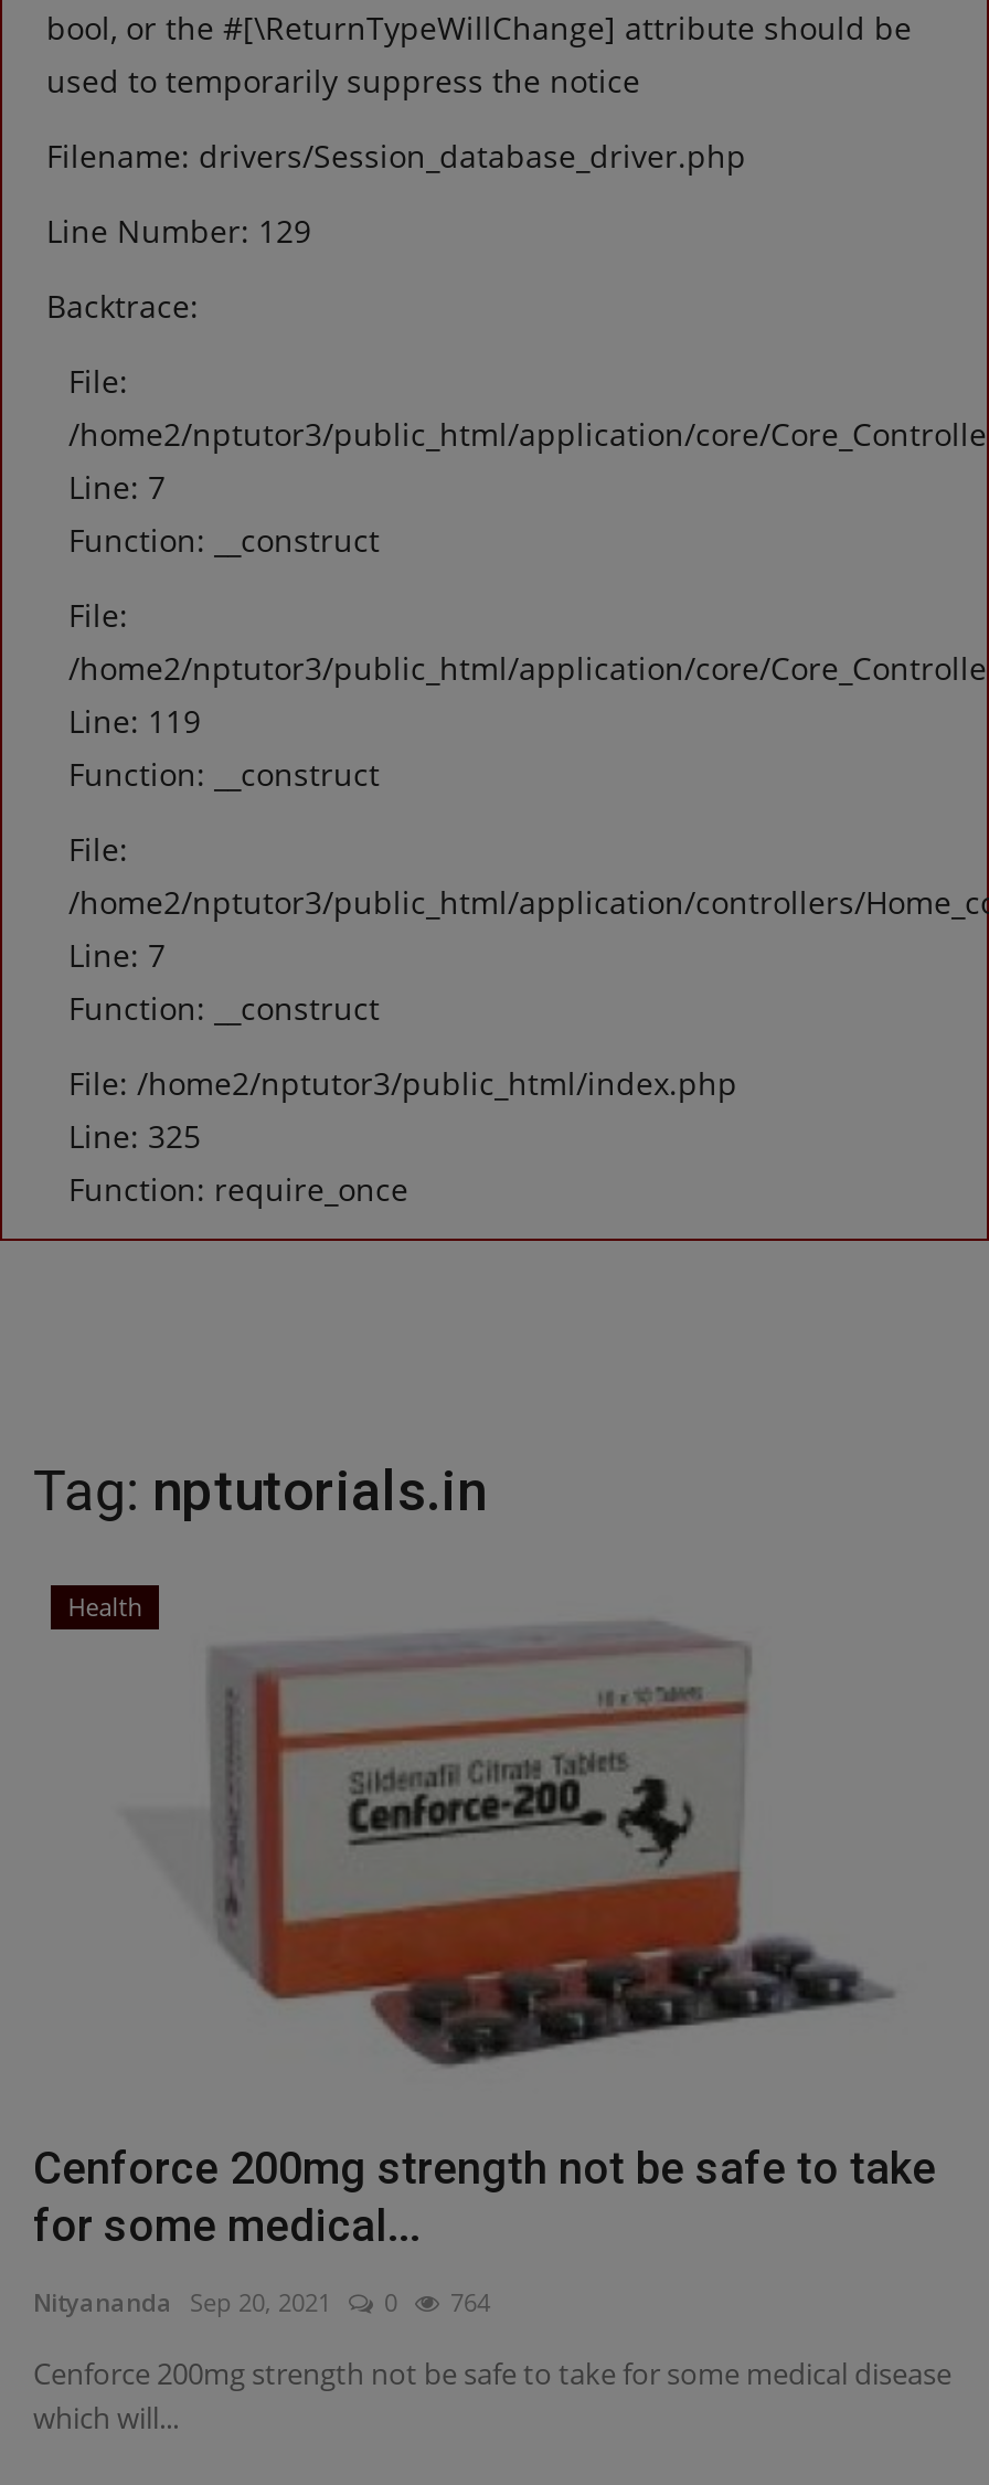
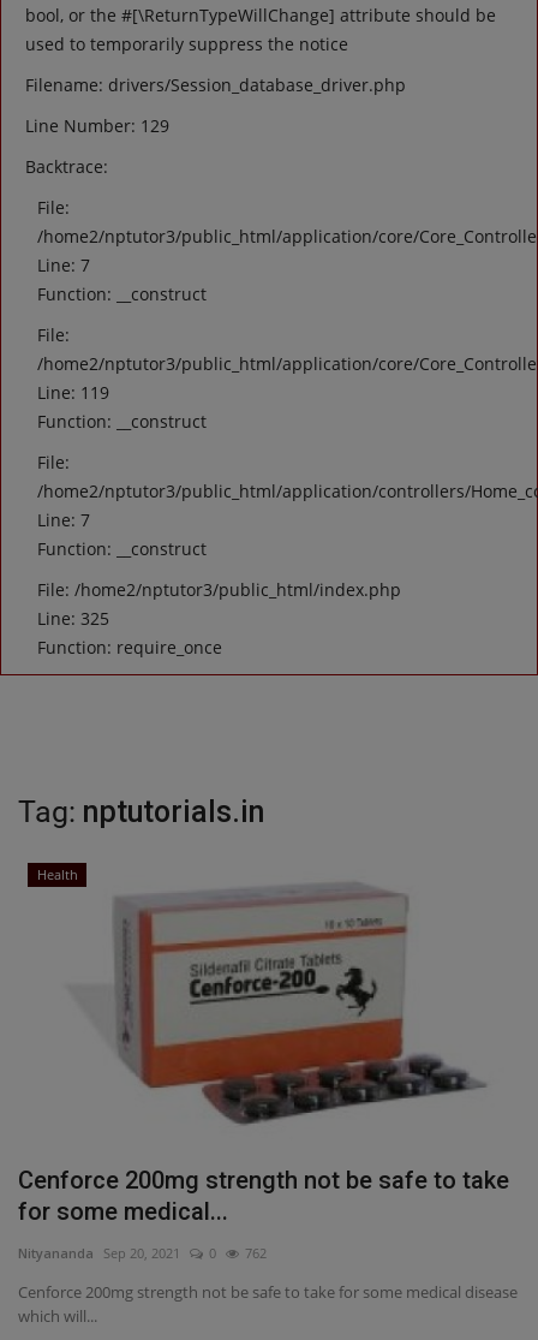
[33,2284,490,2317] Nityananda Sep 20, 2021 0 764 -> [18,1243,267,1261] Nityananda Sep 20, 2021 0 762

